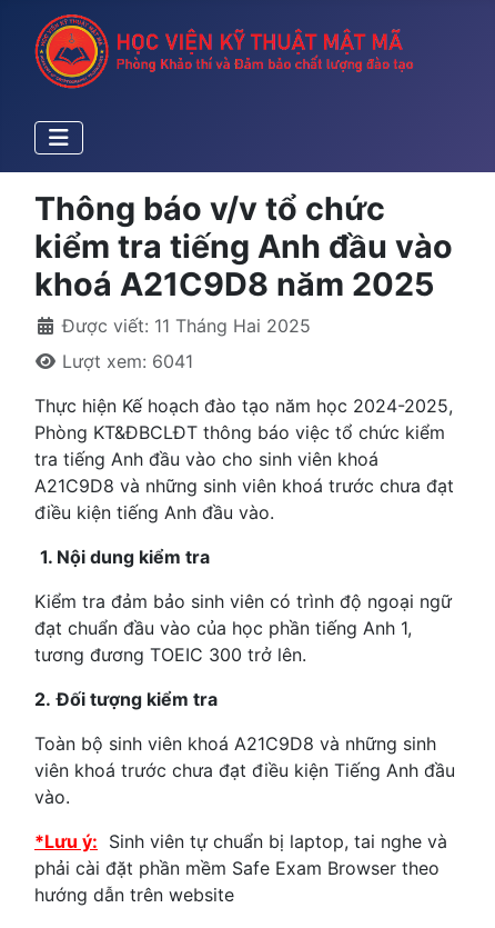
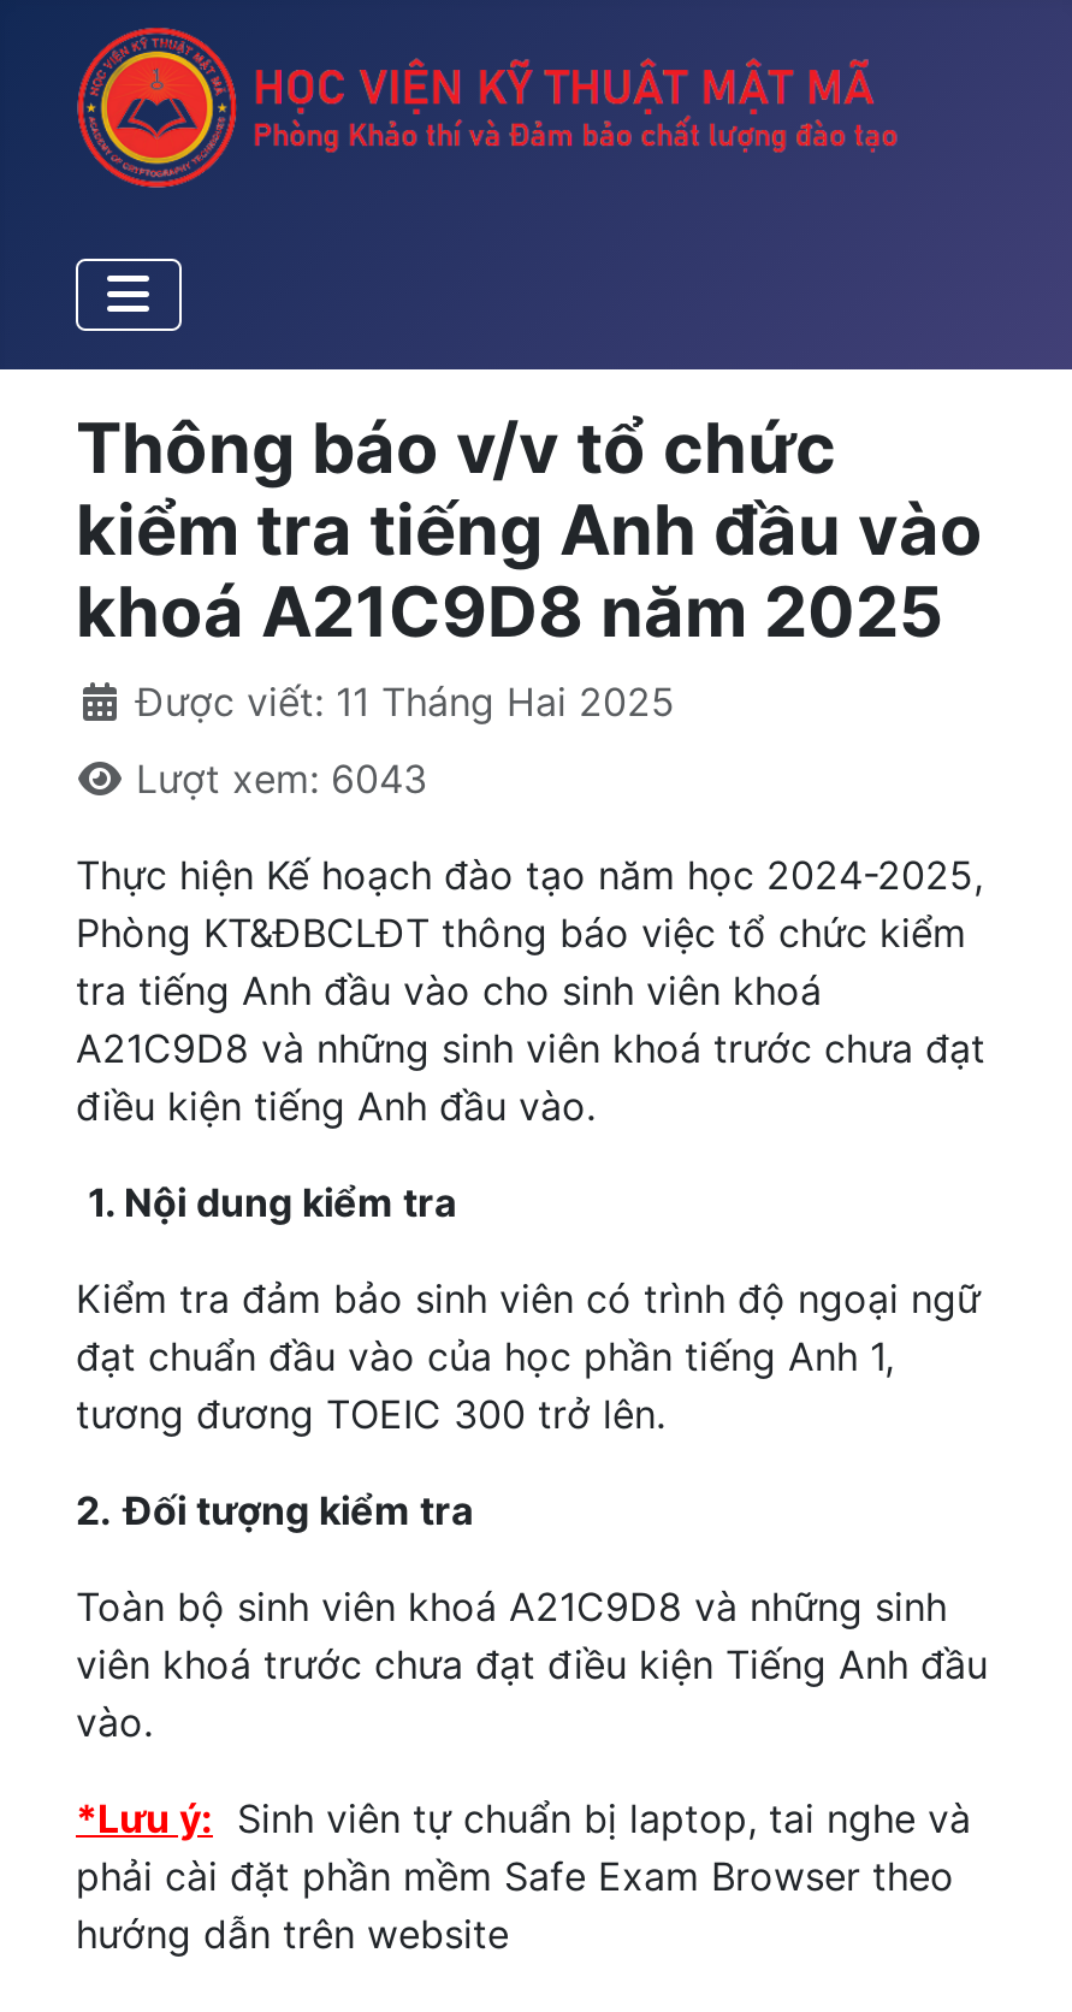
[62,350,193,372] Lượt xem: 6041 -> [136,754,427,802] Lượt xem: 6043

